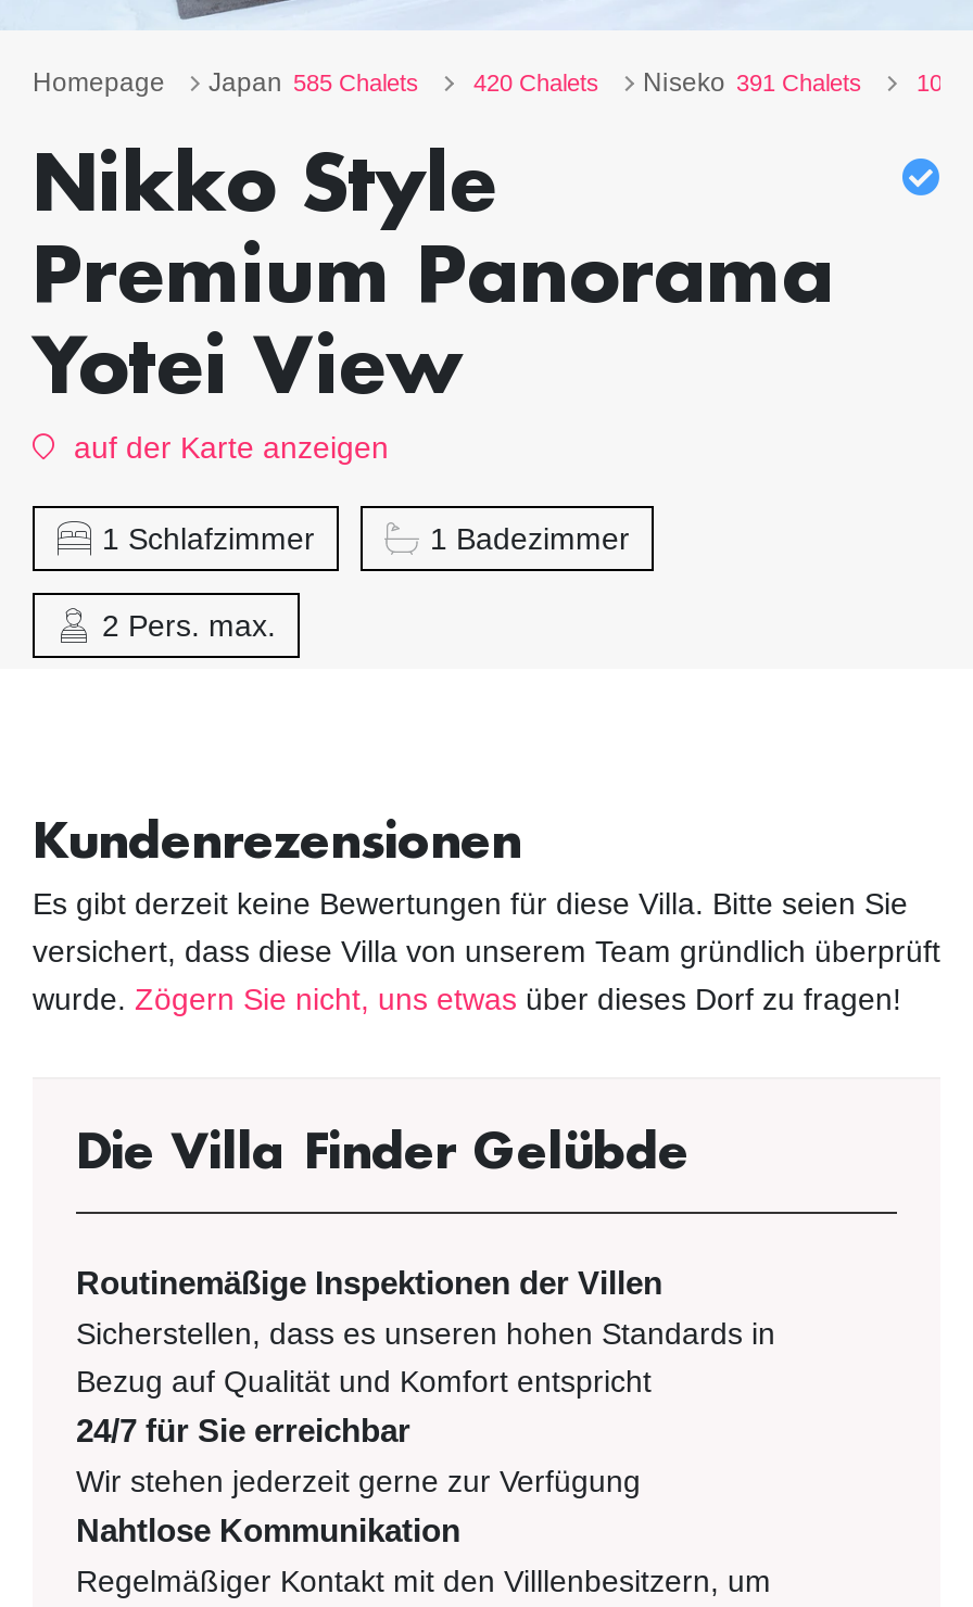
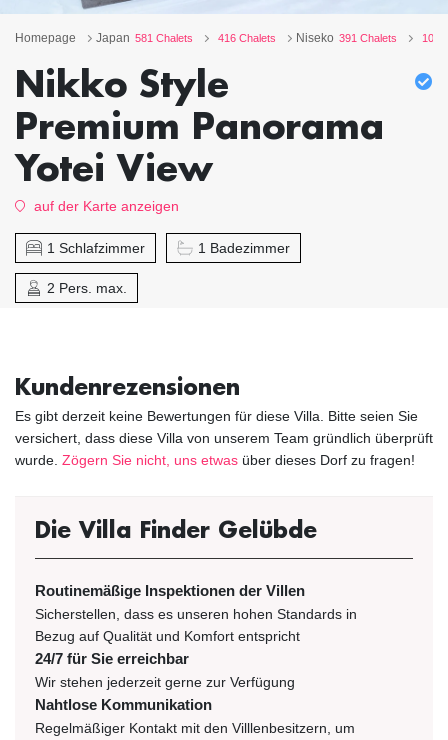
[208,67,419,97] Japan 585 Chalets -> [96,31,193,45] Japan 581 Chalets
[473,67,862,97] 420 Chalets Niseko 391 Chalets -> [218,31,397,45] 416 Chalets Niseko 391 Chalets

